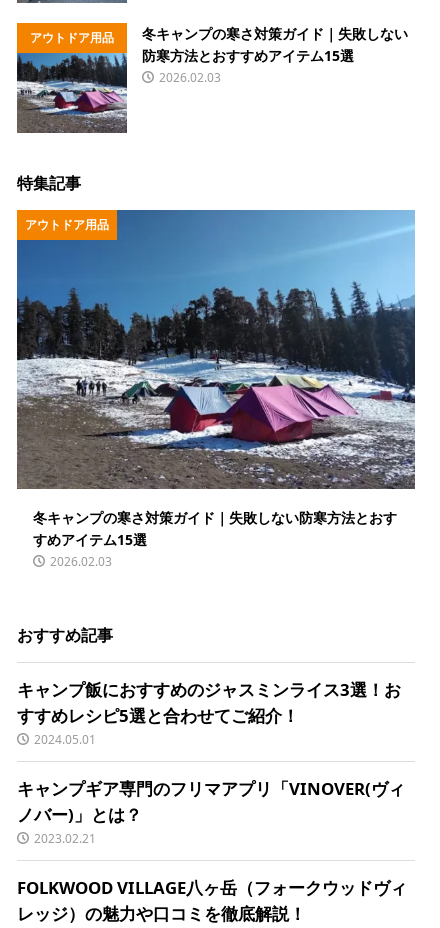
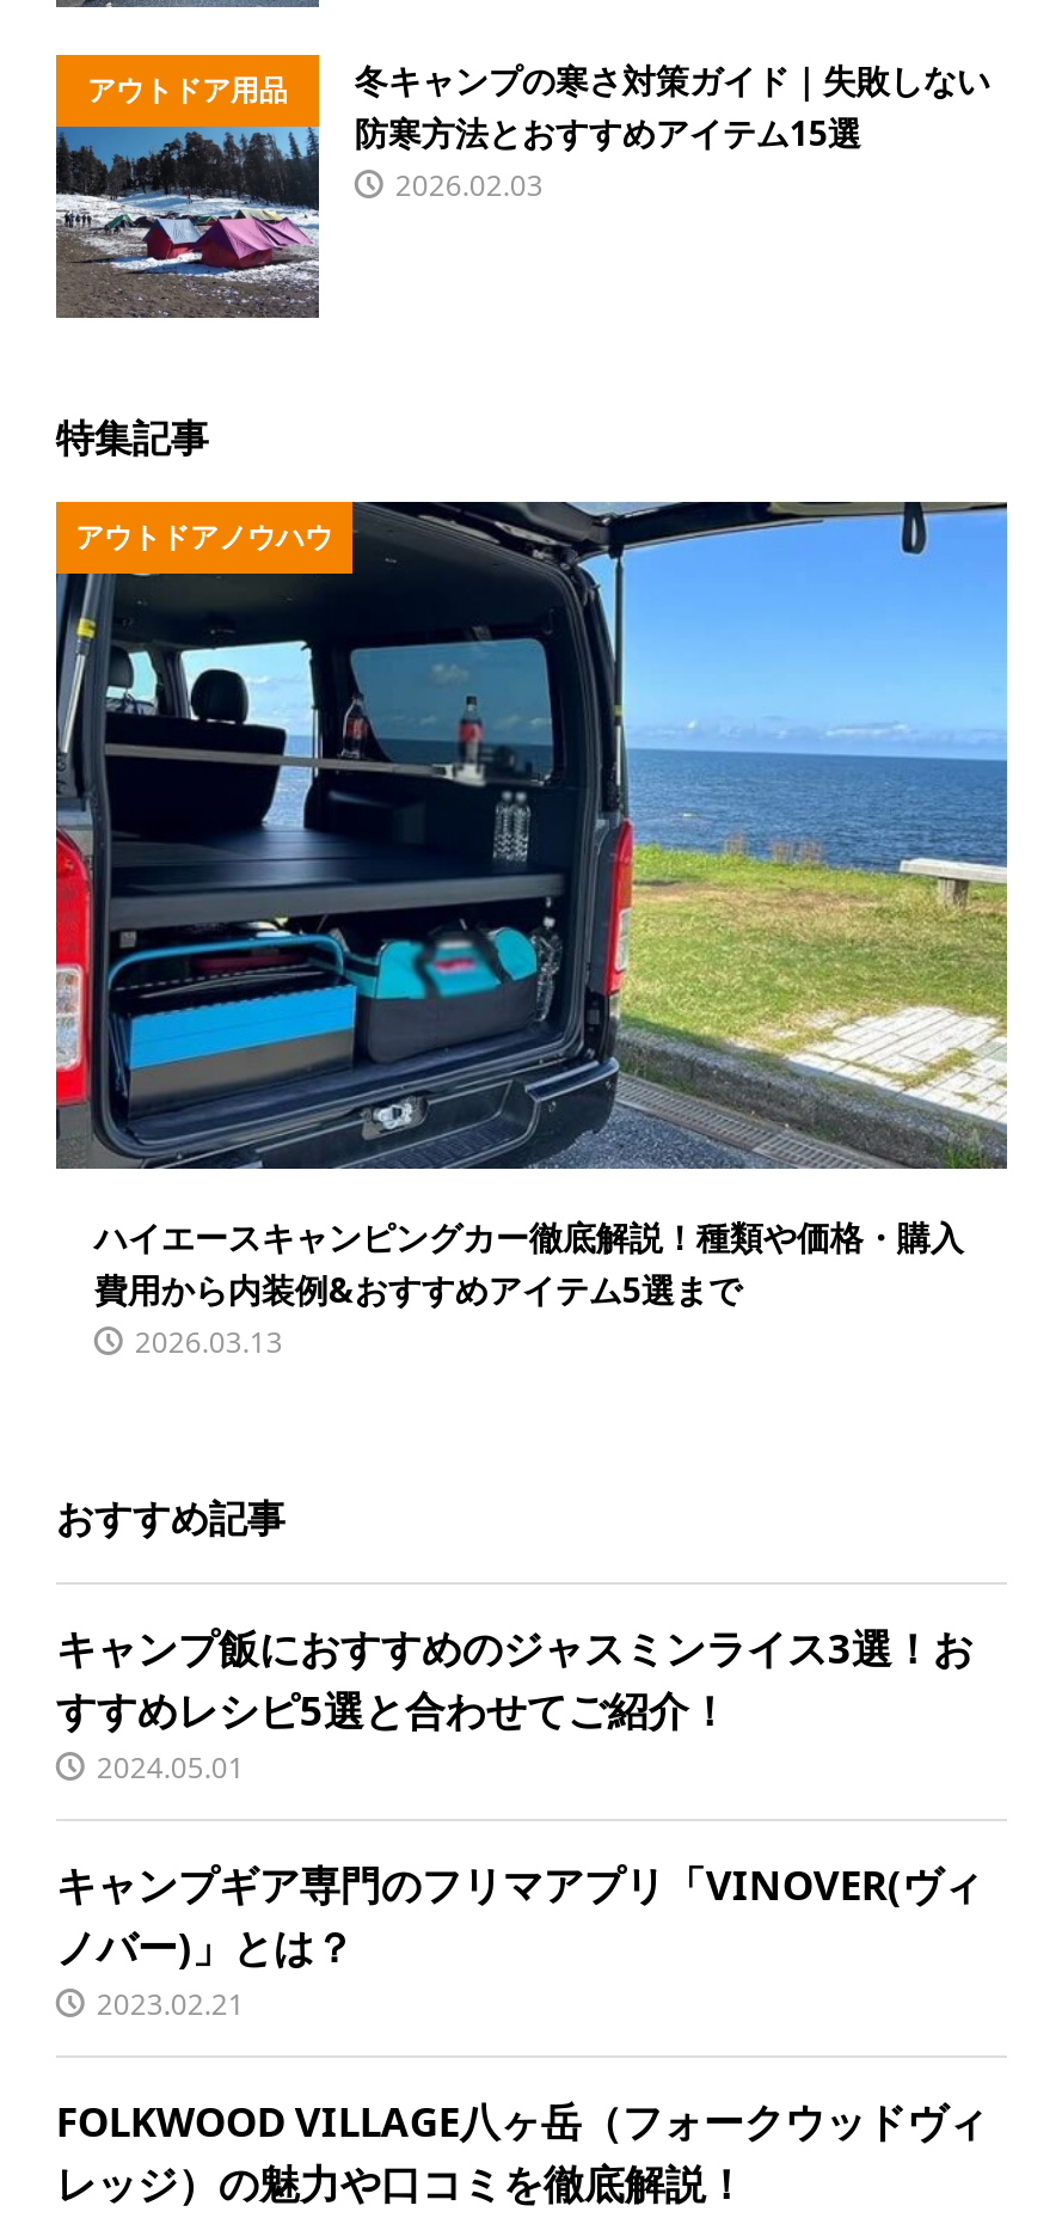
[16,209,416,490] [image] | アウトドア用品 -> [54,500,1009,1169] [image] | アウトドアノウハウ
[33,508,397,570] 冬キャンプの寒さ対策ガイド｜失敗しない防寒方法とおす | すめアイテム15選 | 2026.02.03 -> [94,1214,964,1362] ハイエースキャンピングカー徹底解説！種類や価格・購入 | 費用から内装例&おすすめアイテム5選まで | 2026.03.13

